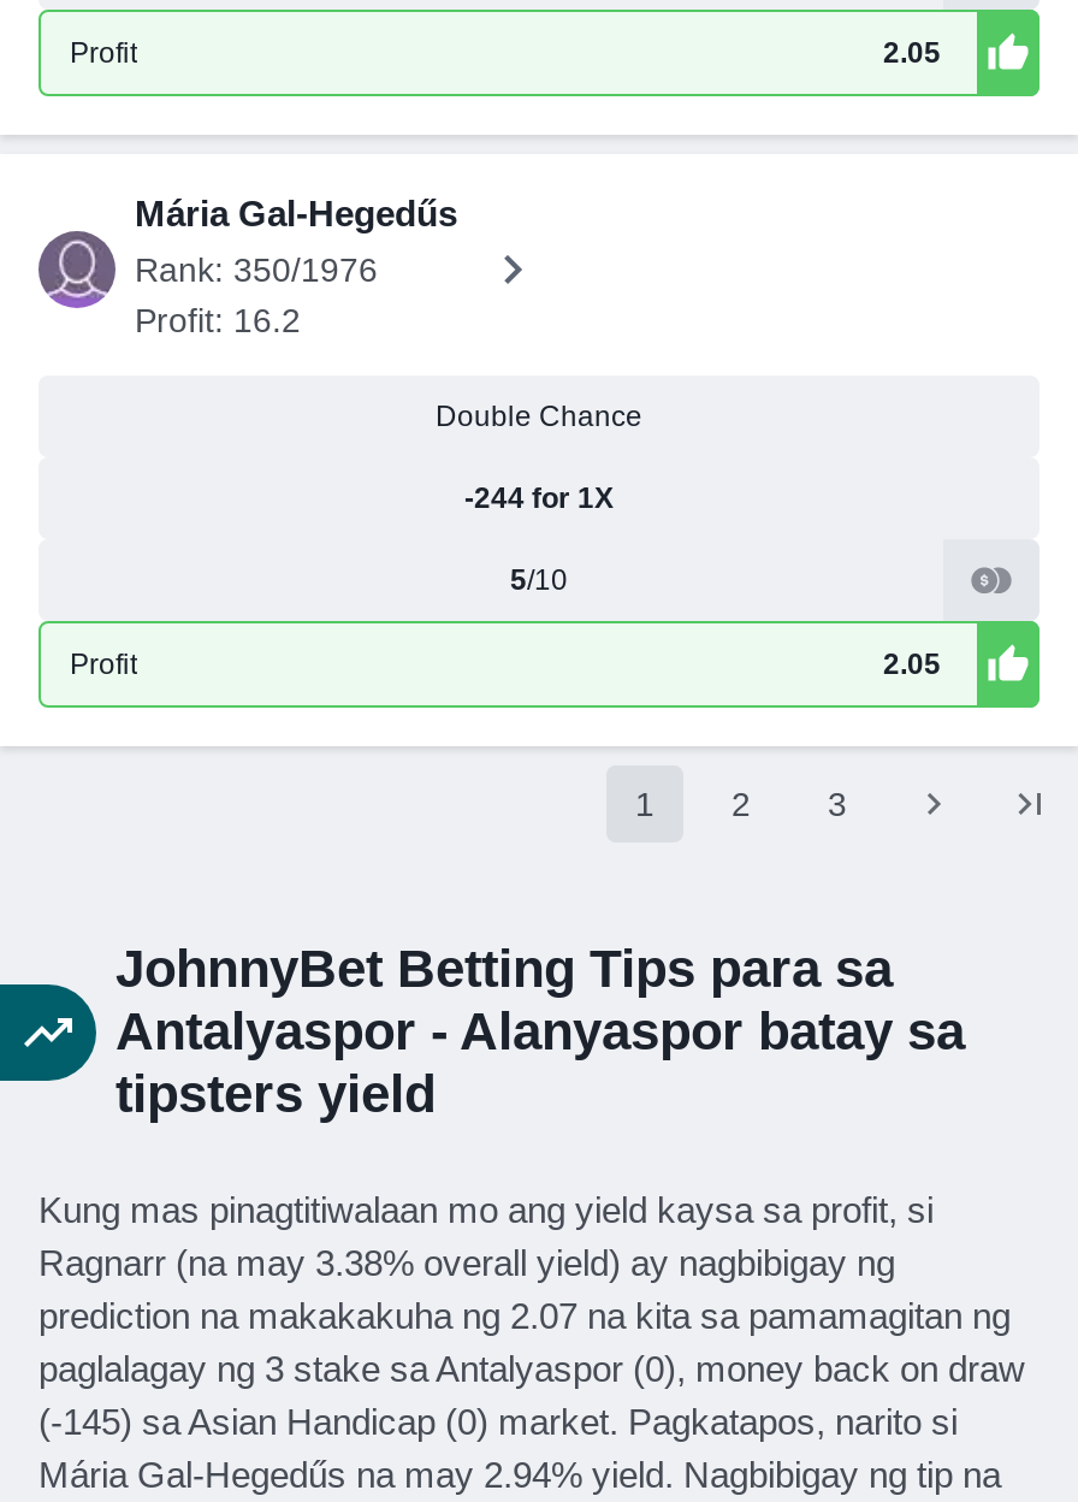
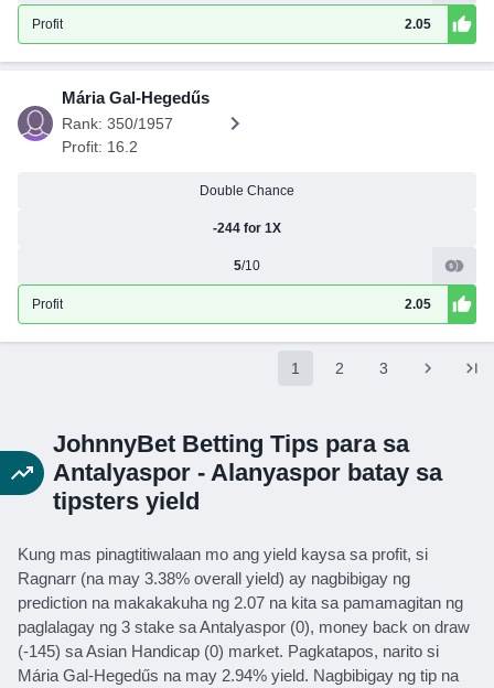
[135,251,378,289] Rank: 350/1976 -> [62,115,173,133] Rank: 350/1957

